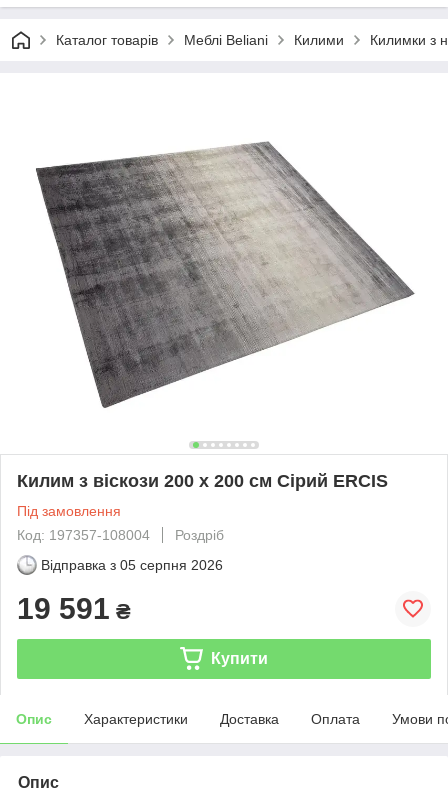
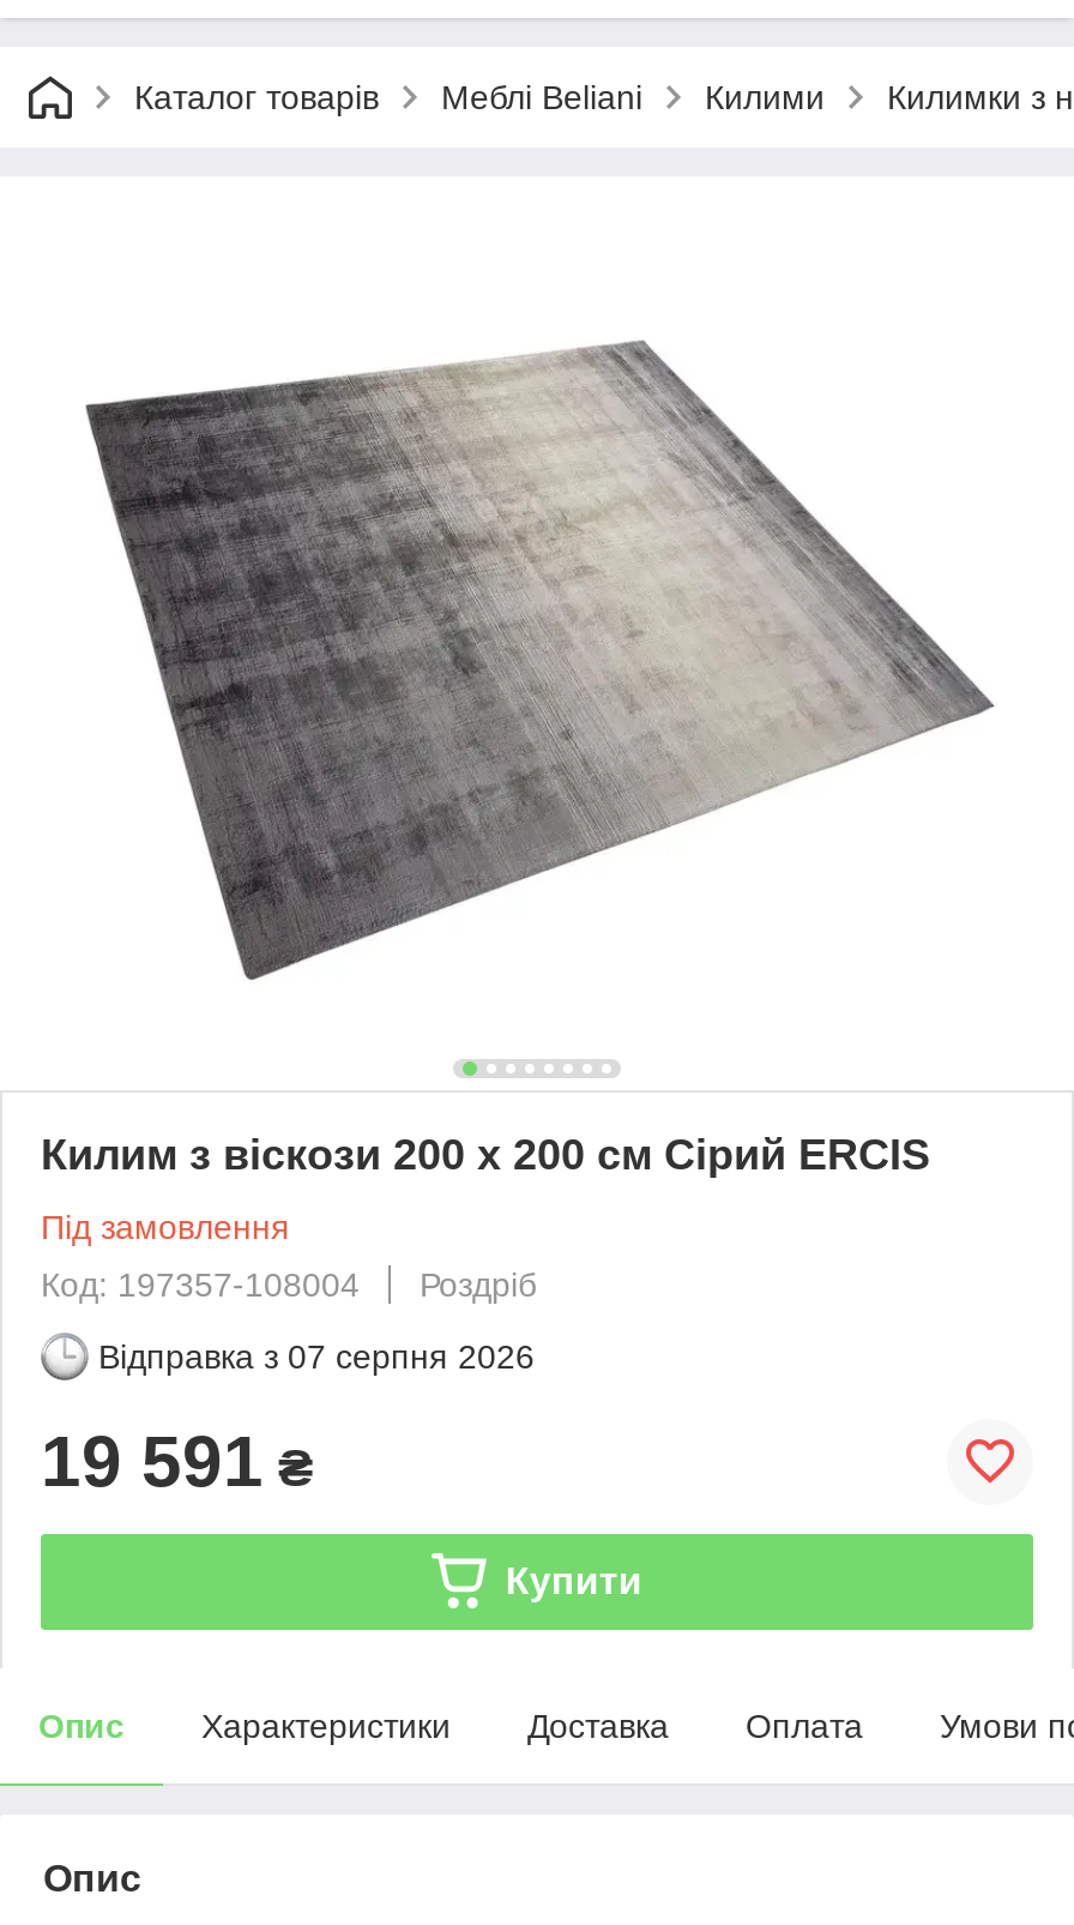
[41,557,223,573] Відправка з 05 серпня 2026 -> [98,1337,535,1375] Відправка з 07 серпня 2026

